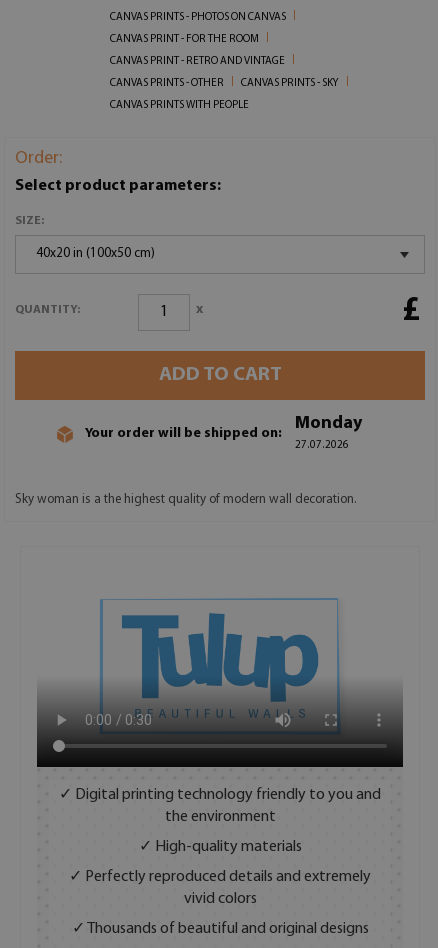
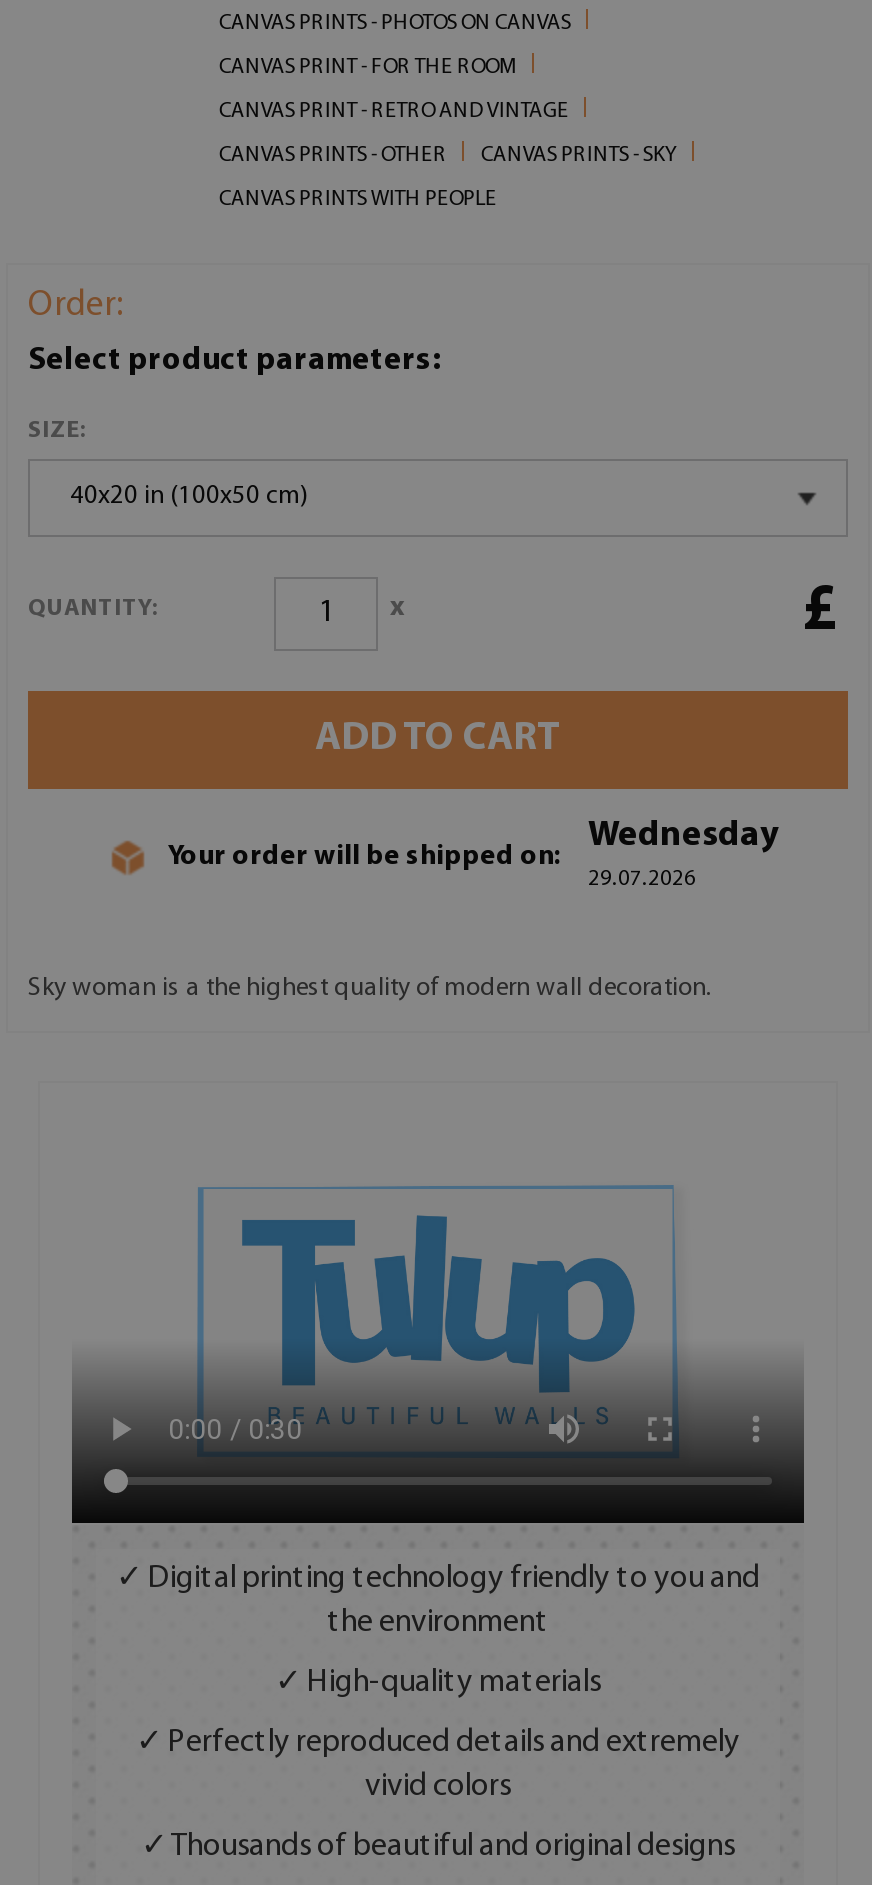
[295,414,362,451] Monday | 27.07.2026 -> [588,816,778,890] Wednesday | 29.07.2026

